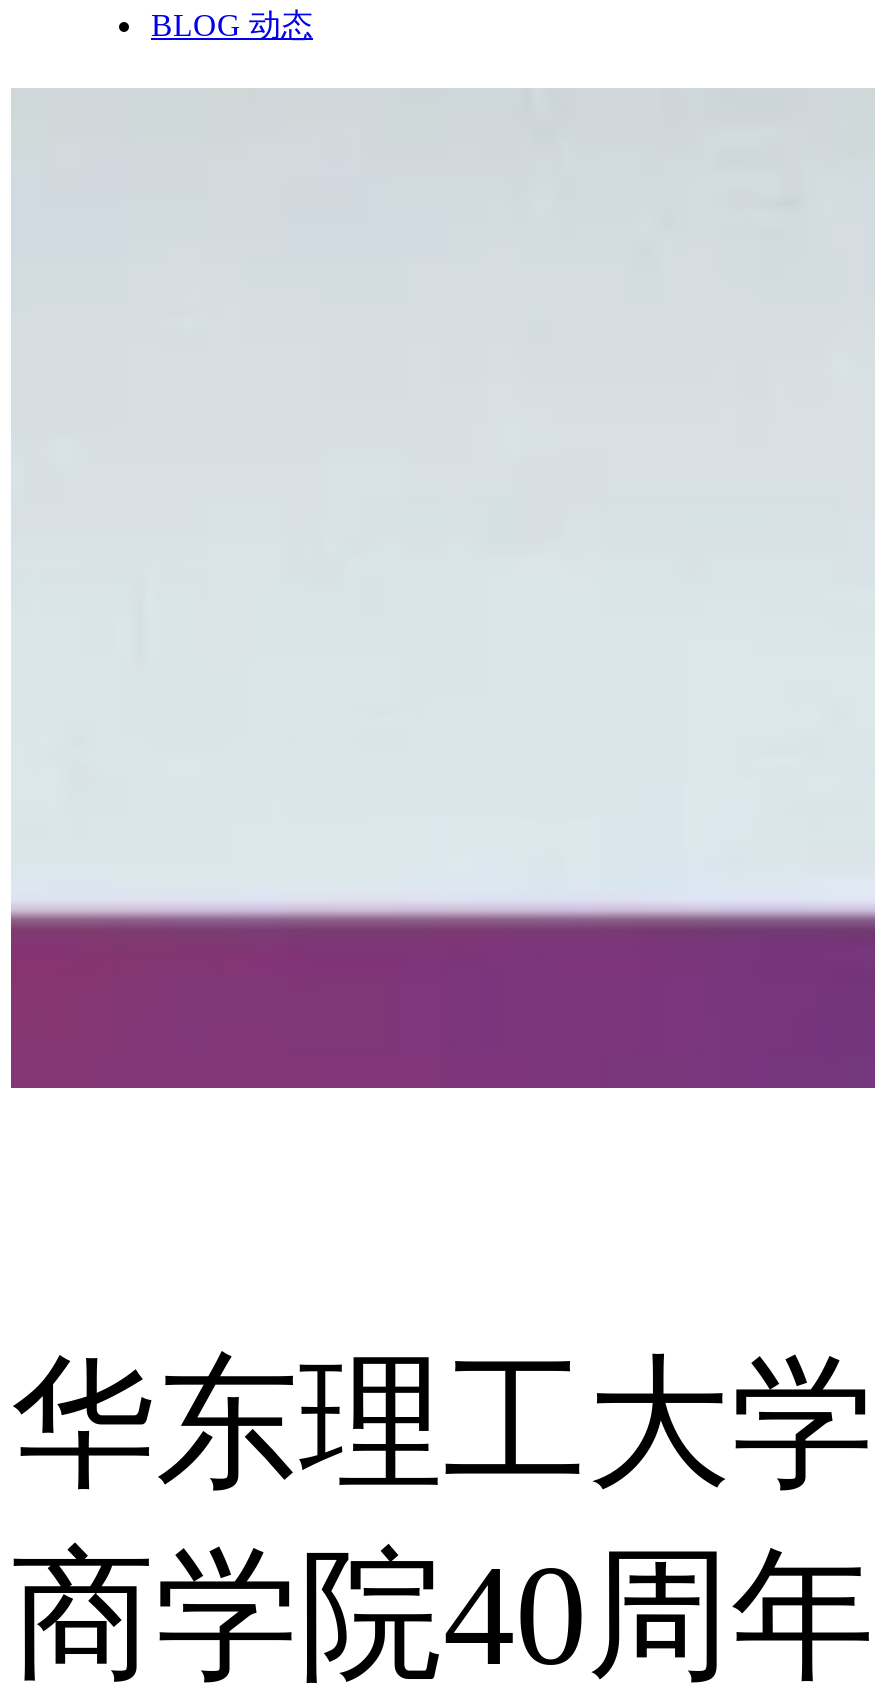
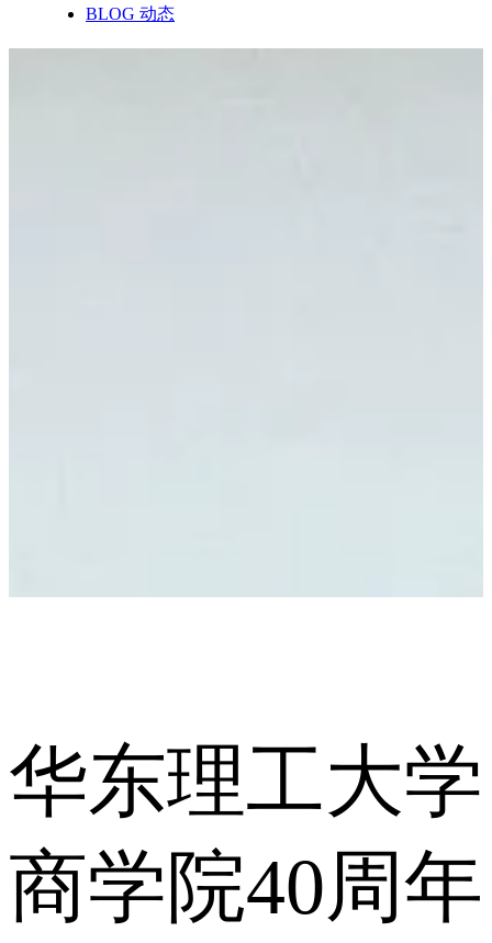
[9,906,877,1090] [image] -> none

